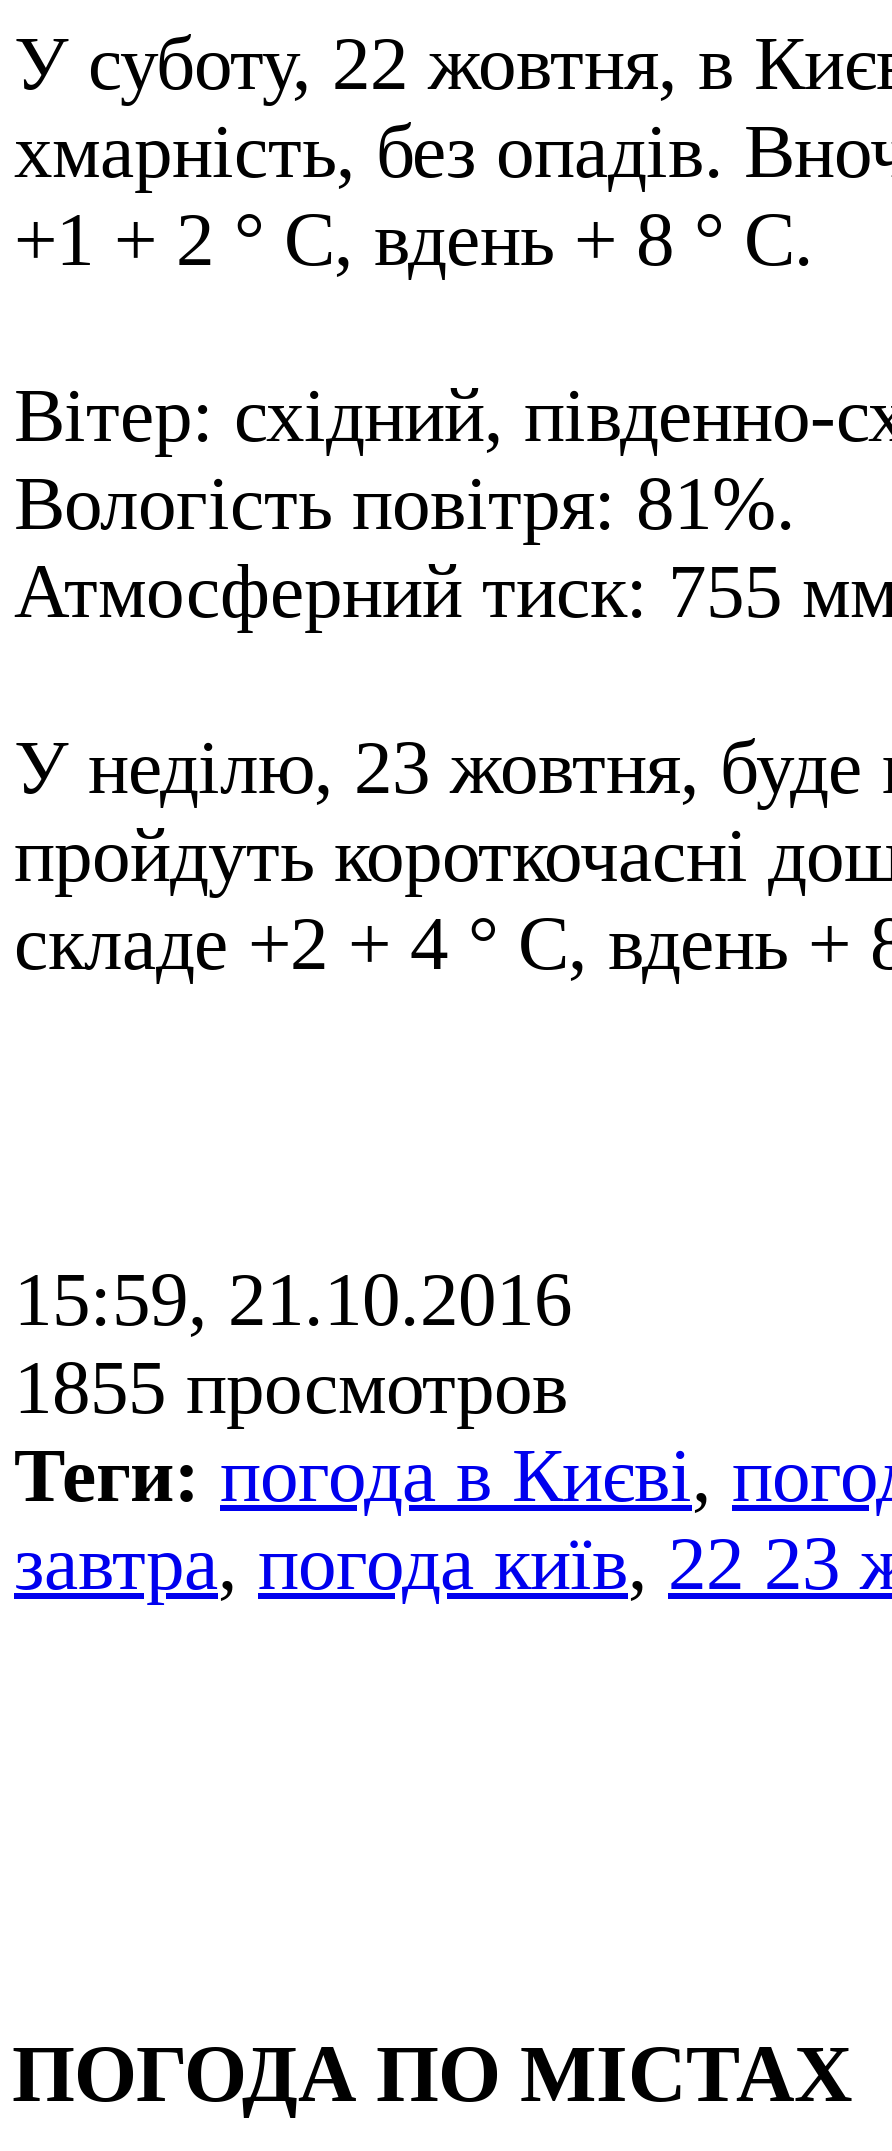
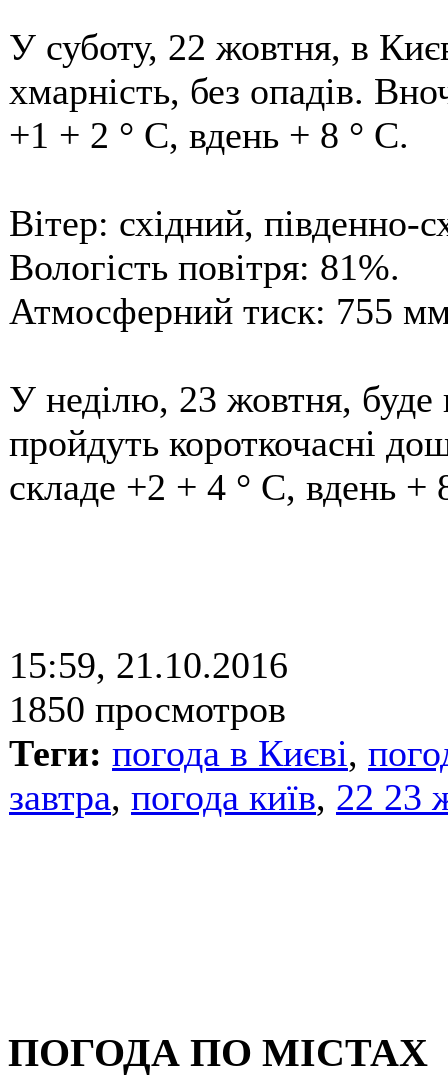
[14,1345,568,1429] 1855 просмотров -> [9,688,286,730] 1850 просмотров

